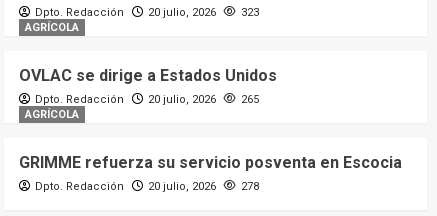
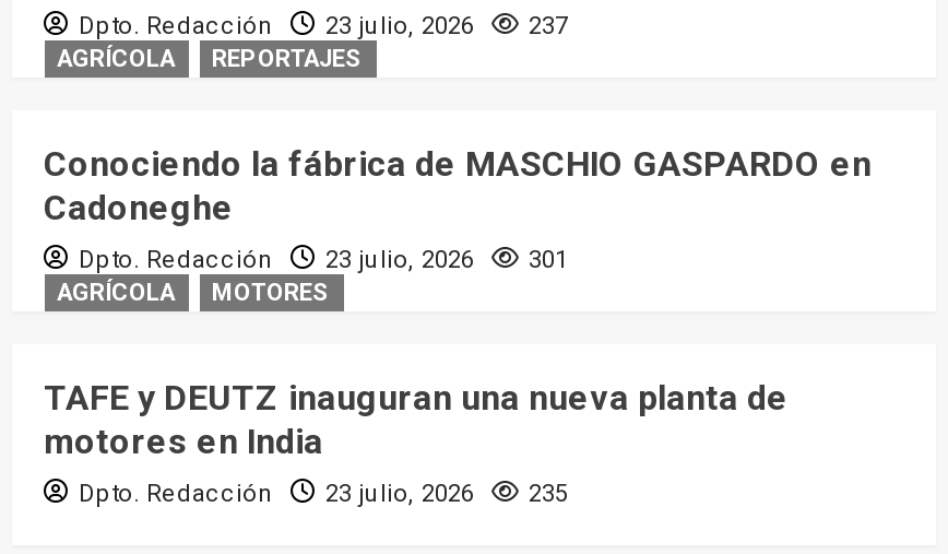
[147,6,215,19] 20 julio, 2026 -> [325,12,474,40] 23 julio, 2026
[240,6,258,19] 323 -> [529,12,568,40] 237
[18,66,276,85] OVLAC se dirige a Estados Unidos -> [44,44,872,228] REPORTAJES | Conociendo la fábrica de MASCHIO GASPARDO en | Cadoneghe
[147,93,215,106] 20 julio, 2026 -> [325,245,474,274] 23 julio, 2026
[240,93,258,106] 265 -> [529,245,568,274] 301
[18,153,401,172] GRIMME refuerza su servicio posventa en Escocia -> [44,278,789,462] MOTORES | TAFE y DEUTZ inauguran una nueva planta de | motores en India
[147,180,215,193] 20 julio, 2026 -> [325,479,474,508] 23 julio, 2026
[240,180,258,193] 278 -> [529,479,568,508] 235

